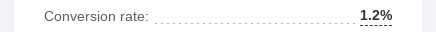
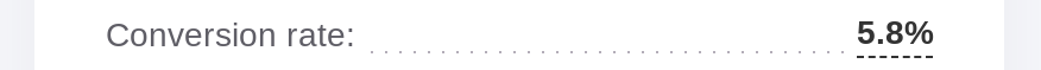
[360,7,392,23] 1.2% -> [857,13,933,51] 5.8%

